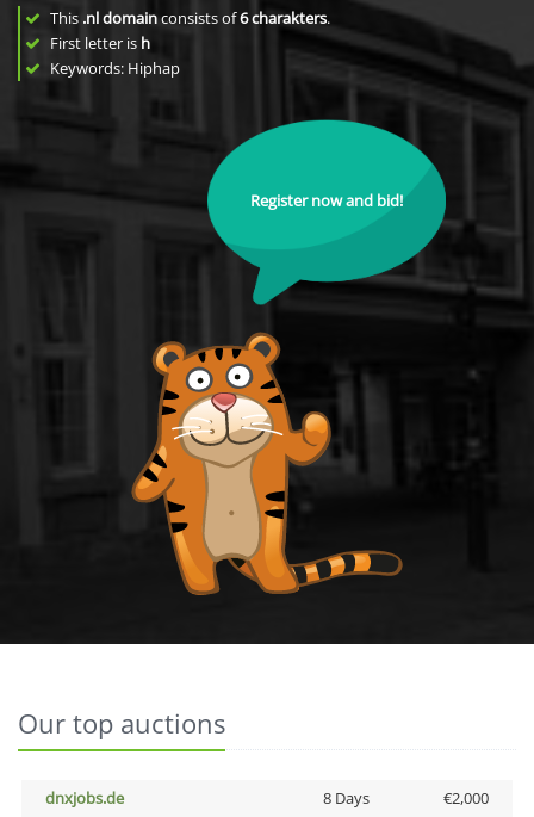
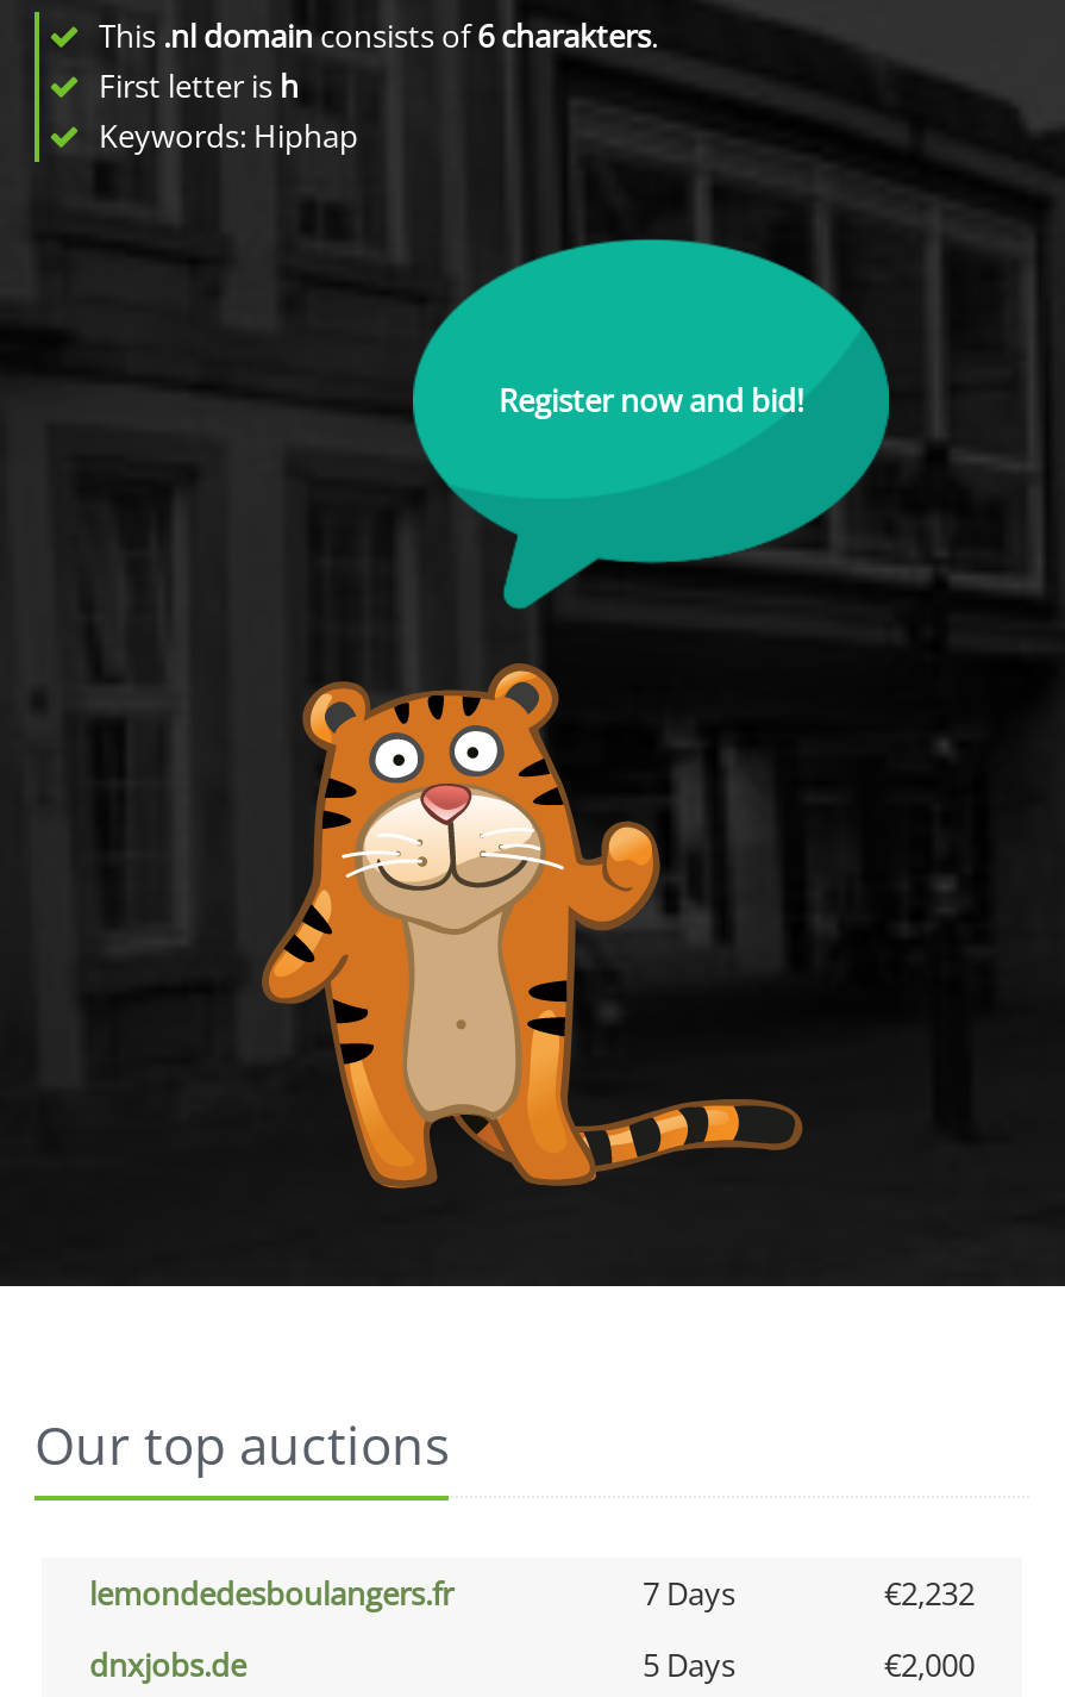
none -> [89,1572,975,1615] lemondedesboulangers.fr | 7 Days | €2,232
[322,787,369,809] 8 Days -> [643,1643,735,1686] 5 Days

